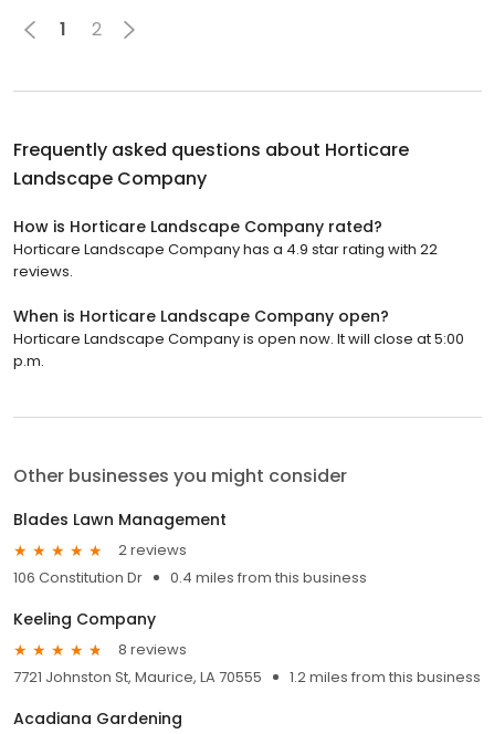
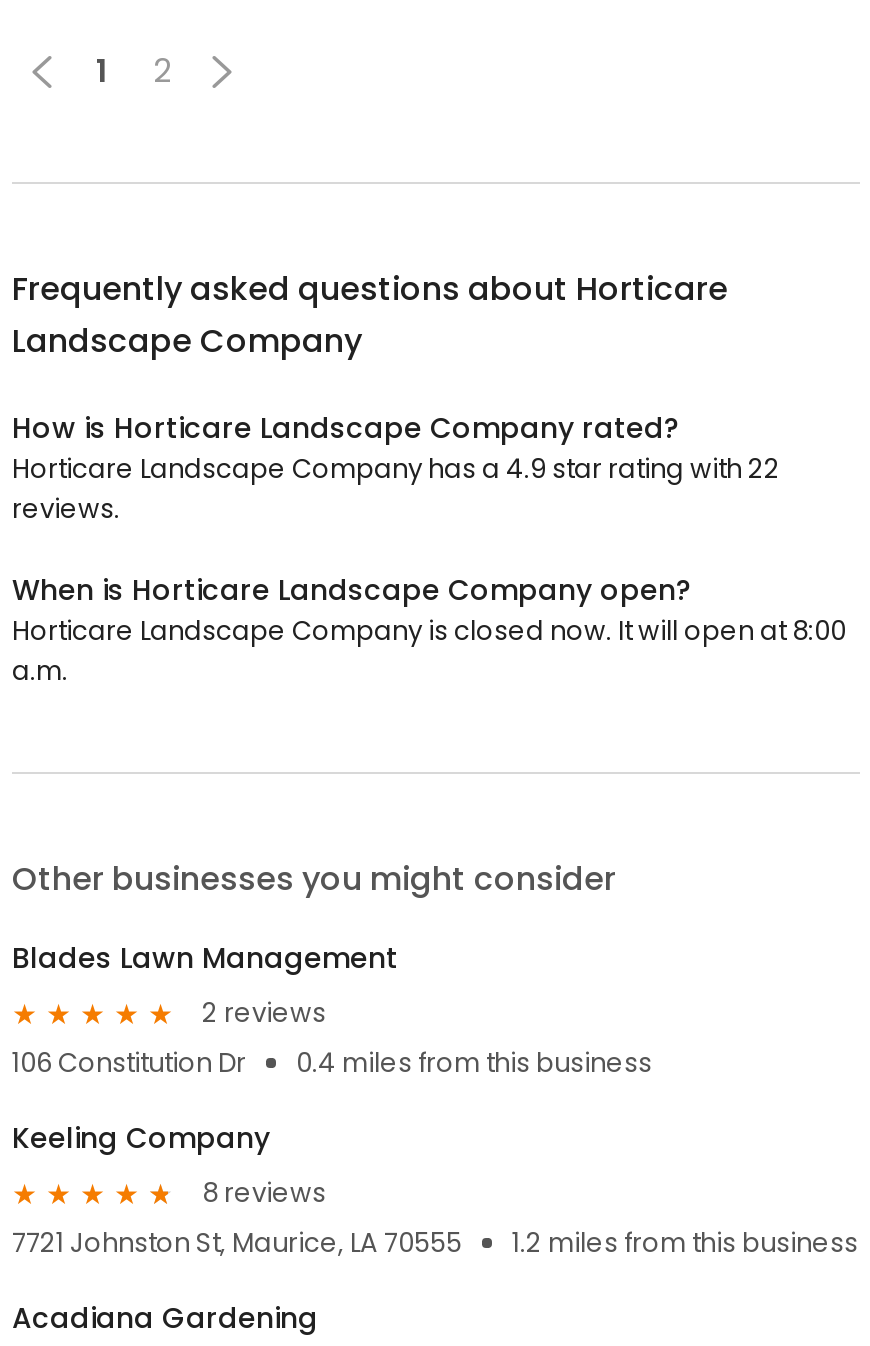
[13,328,464,371] Horticare Landscape Company is open now. It will close at 5:00 | p.m. -> [12,612,846,690] Horticare Landscape Company is closed now. It will open at 8:00 | a.m.

